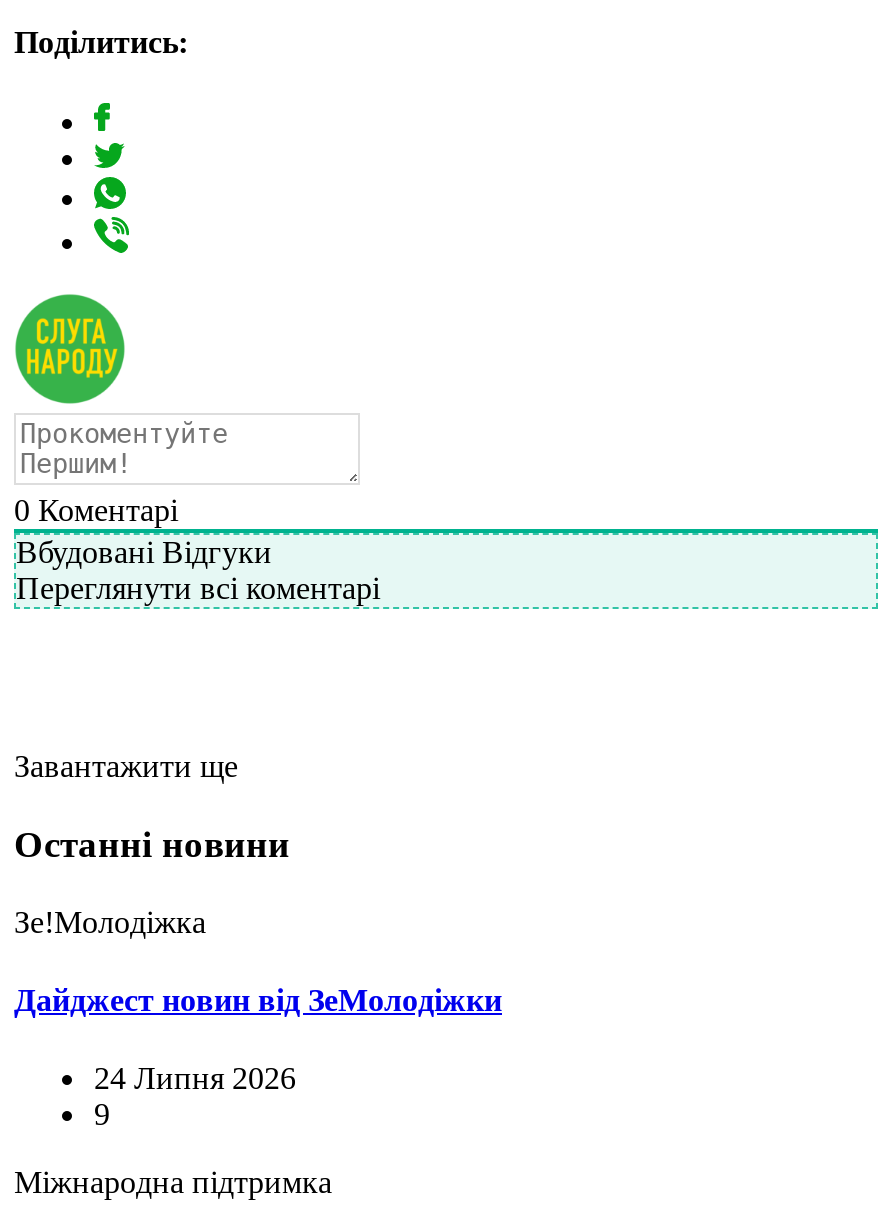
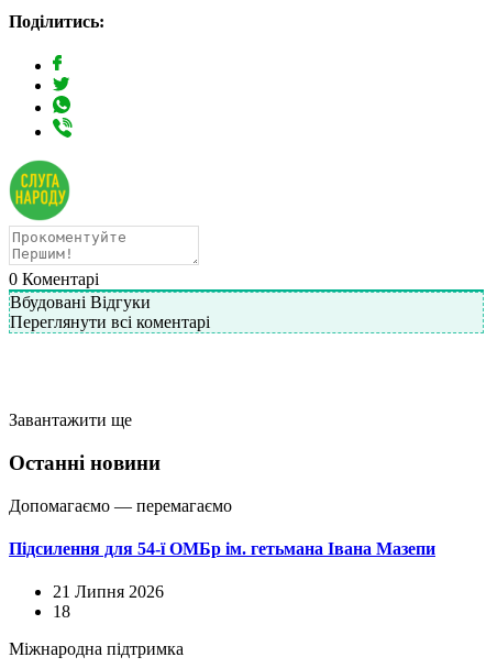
[14,905,206,939] Зе!Молодіжка -> [9,496,232,515] Допомагаємо — перемагаємо
[14,983,502,1017] Дайджест новин від ЗеМолодіжки -> [9,539,435,558] Підсилення для 54-ї ОМБр ім. гетьмана Івана Мазепи
[94,1062,296,1132] 24 Липня 2026 | 9 -> [53,582,164,621] 21 Липня 2026 | 18

